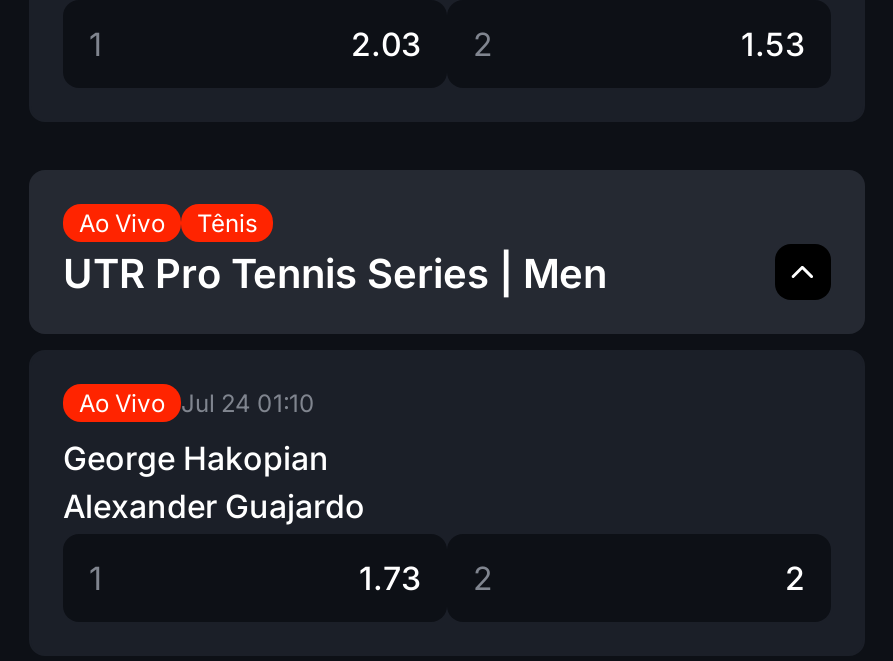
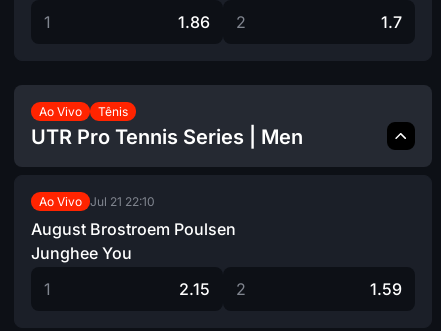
[351,24,493,64] 2.03 2 -> [178,12,246,32] 1.86 2
[741,24,805,64] 1.53 -> [381,12,402,32] 1.7
[79,387,315,418] Ao Vivo Jul 24 01:10 -> [39,193,155,209] Ao Vivo Jul 21 22:10
[63,438,365,526] George Hakopian | Alexander Guajardo -> [31,219,236,263] August Brostroem Poulsen | Junghee You
[359,558,493,598] 1.73 2 -> [179,279,246,299] 2.15 2
[785,558,805,598] 2 -> [370,279,402,299] 1.59

